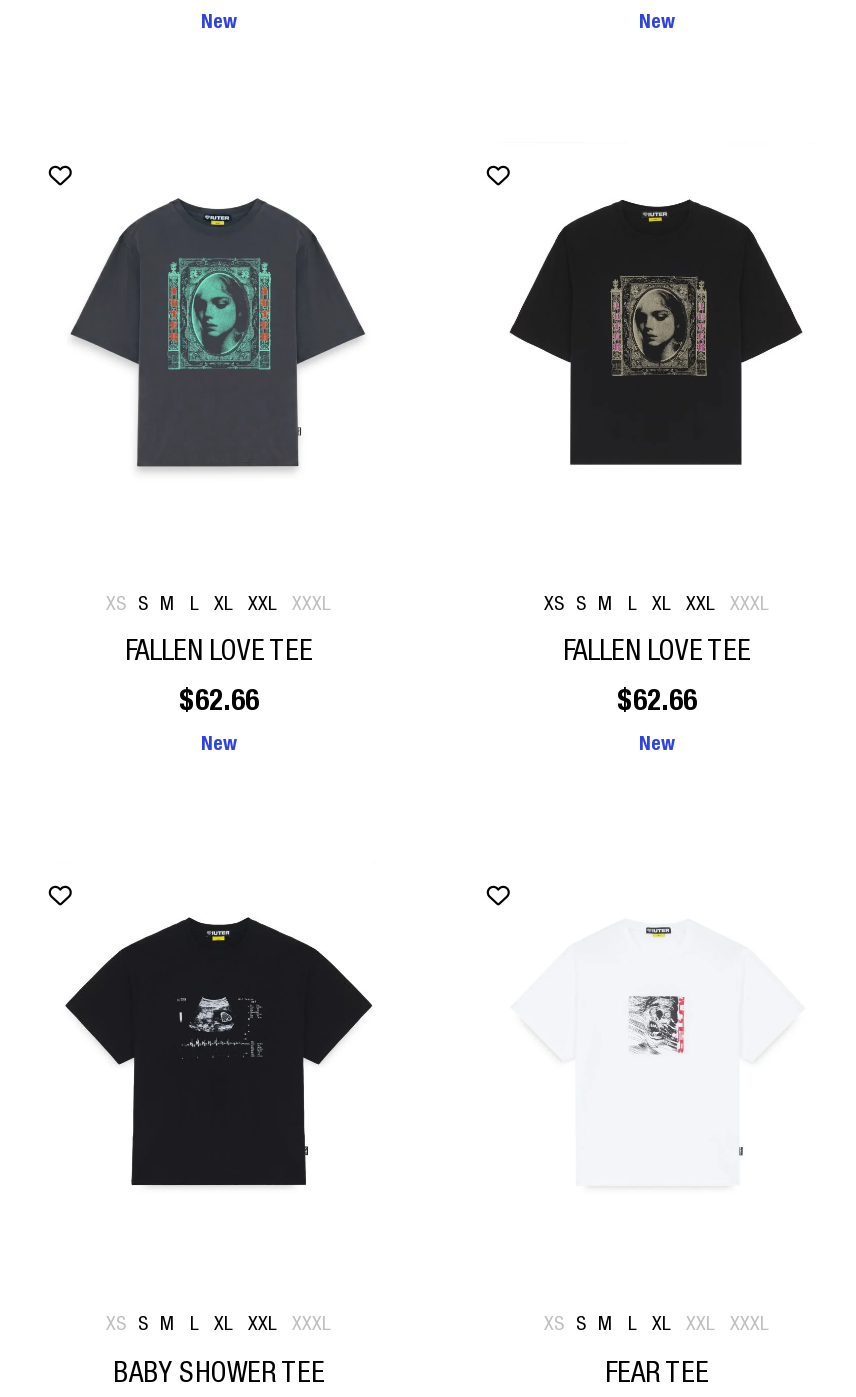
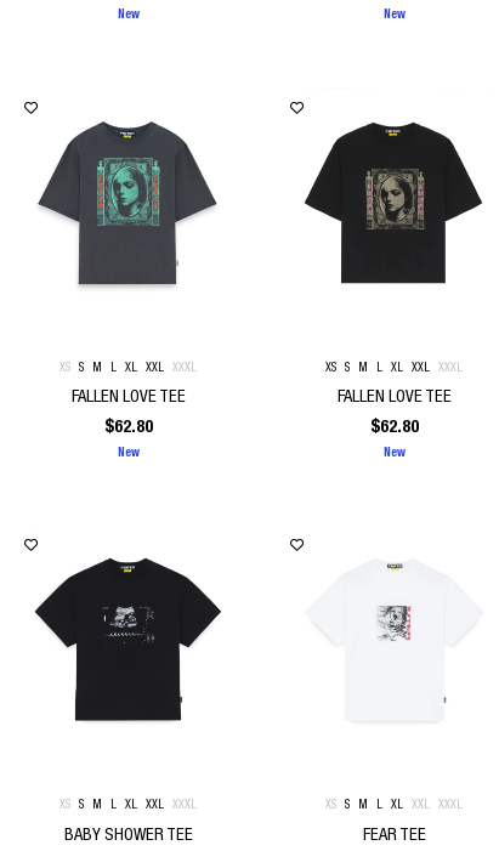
[179,682,259,716] $62.66 -> [104,415,152,436] $62.80
[617,682,697,716] $62.66 -> [370,415,418,436] $62.80

